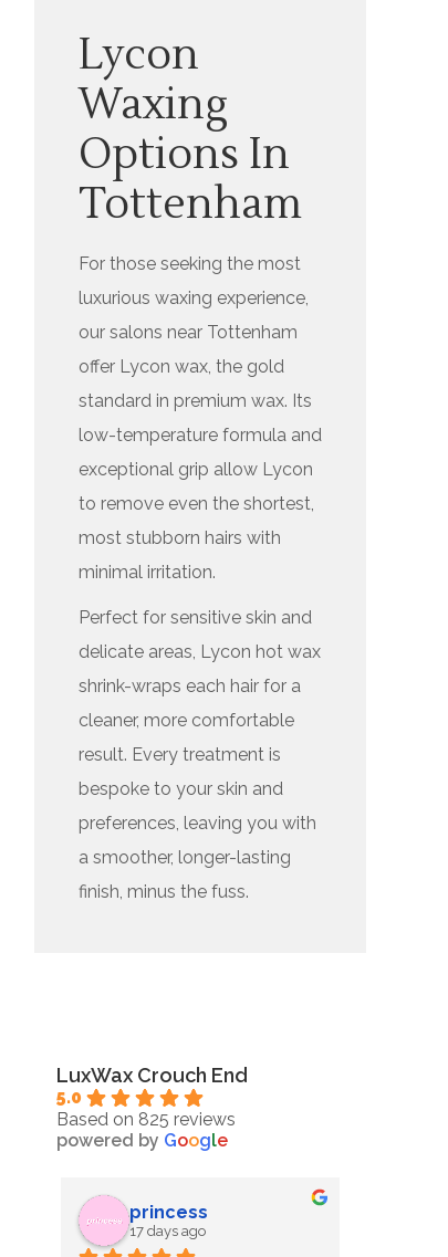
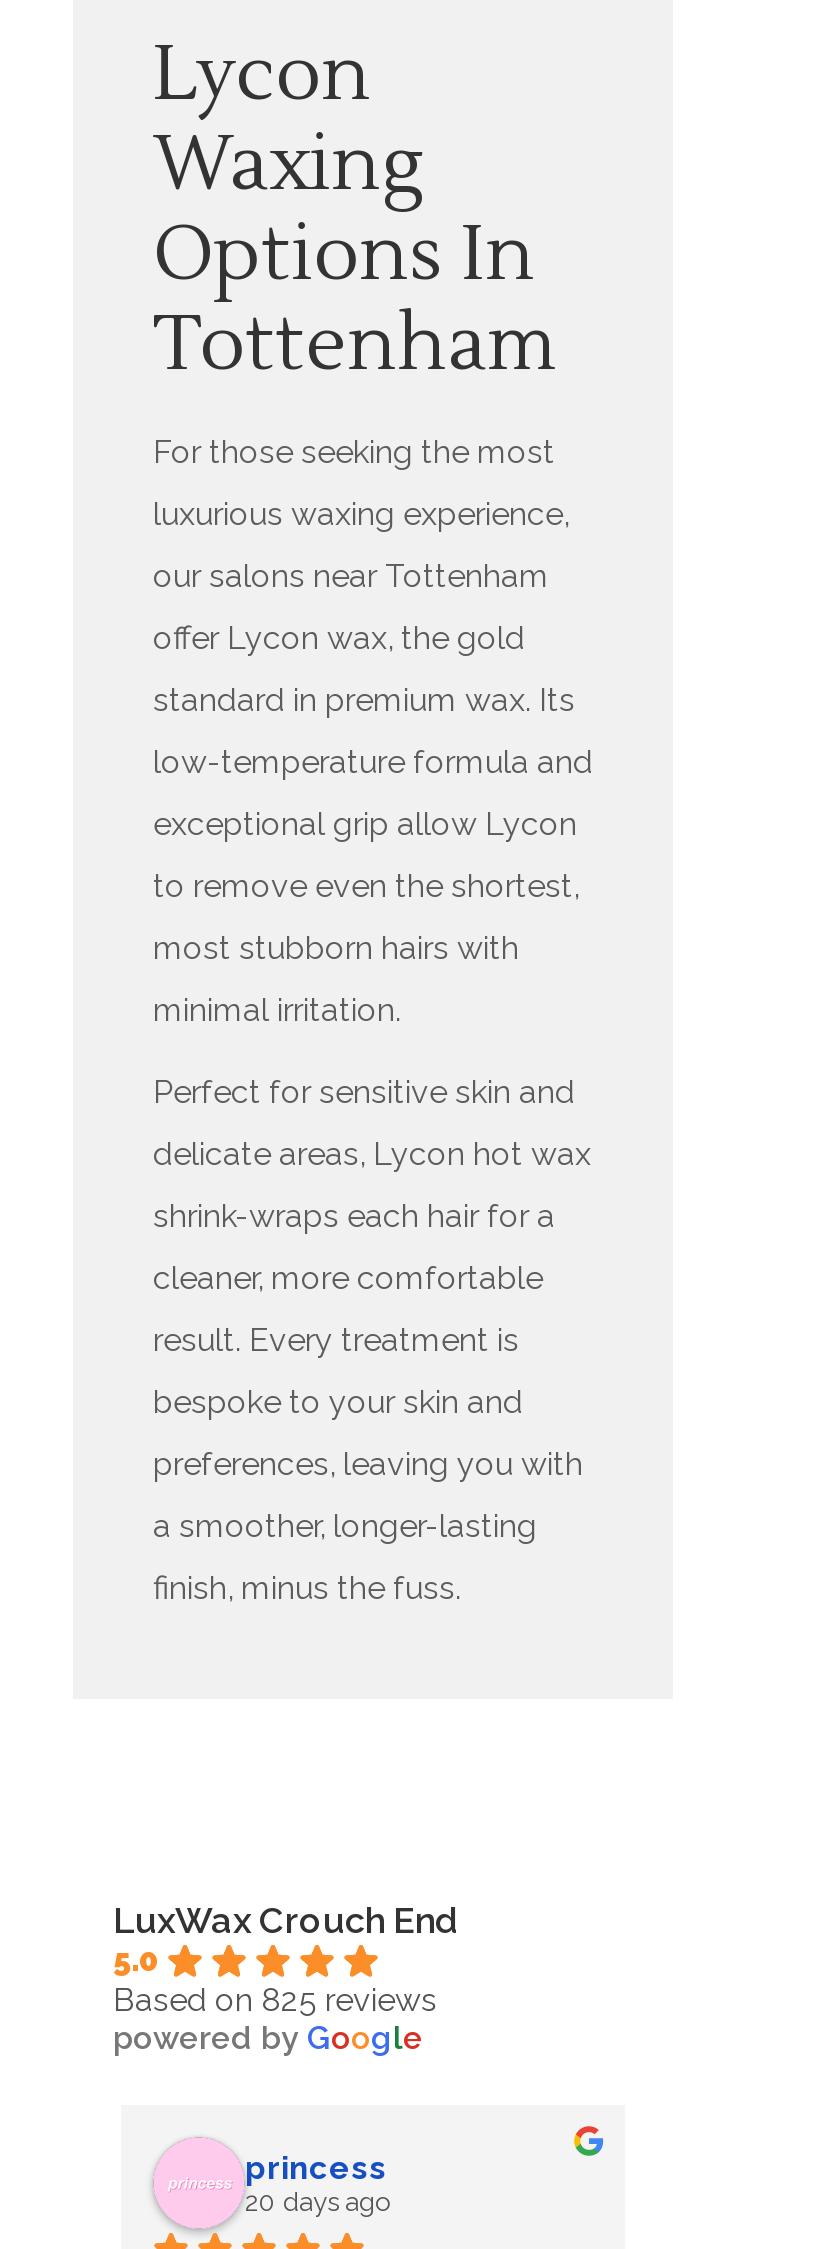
[129,1222,206,1239] 17 days ago -> [245,2186,389,2216] 20 days ago

